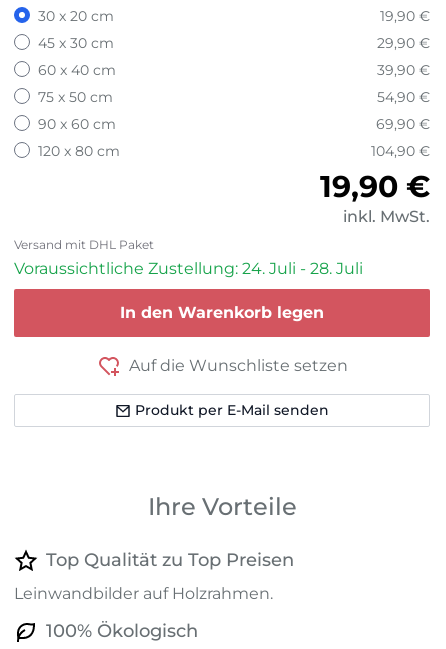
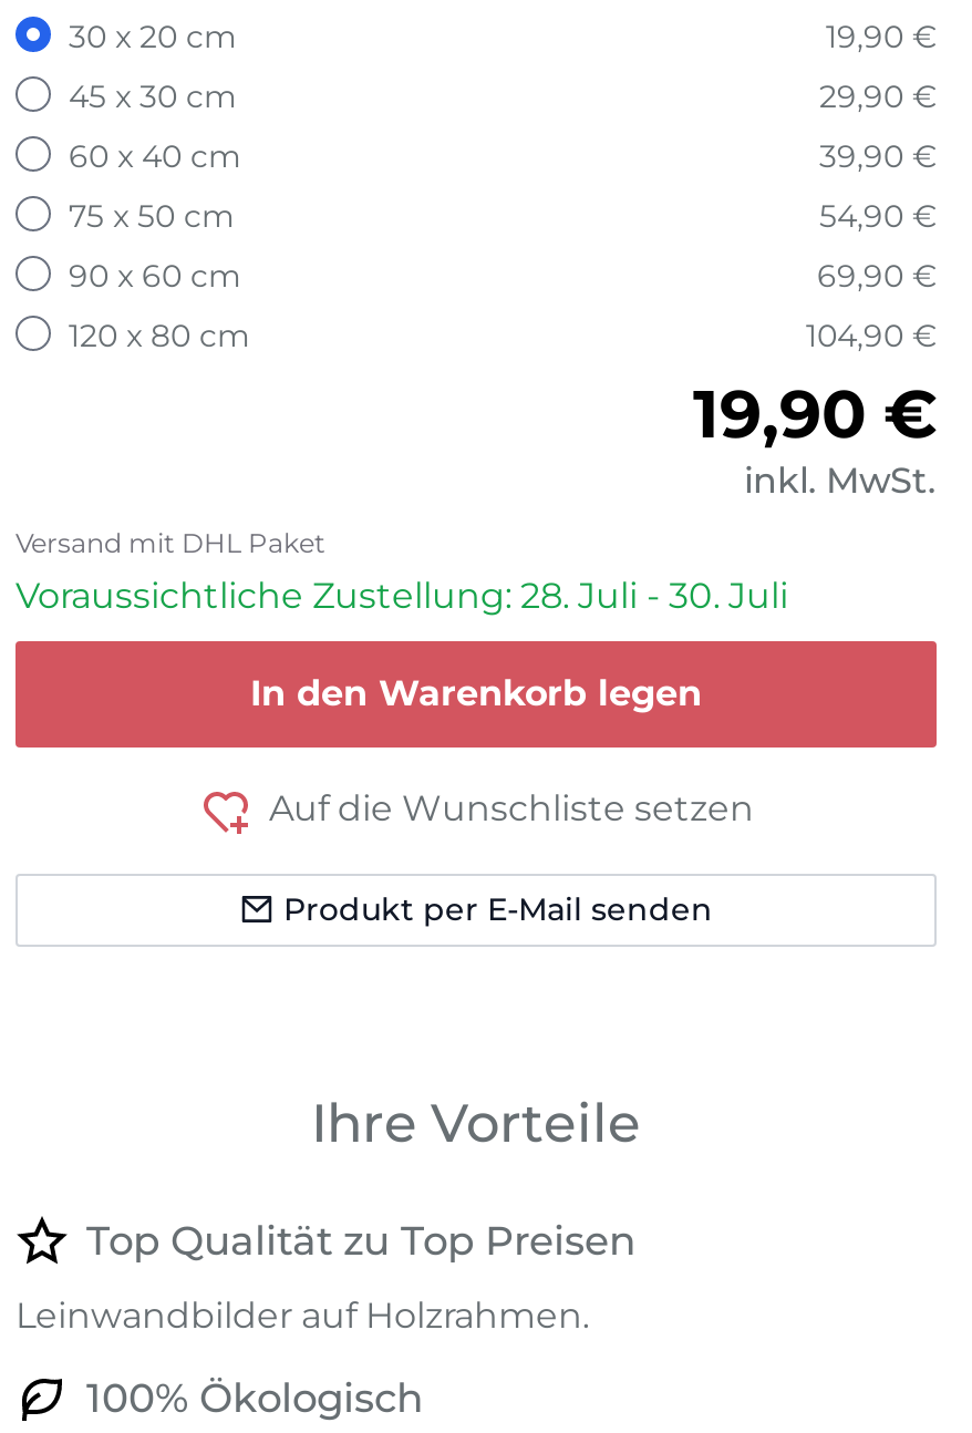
[14,259,363,278] Voraussichtliche Zustellung: 24. Juli - 28. Juli -> [15,574,788,616] Voraussichtliche Zustellung: 28. Juli - 30. Juli

